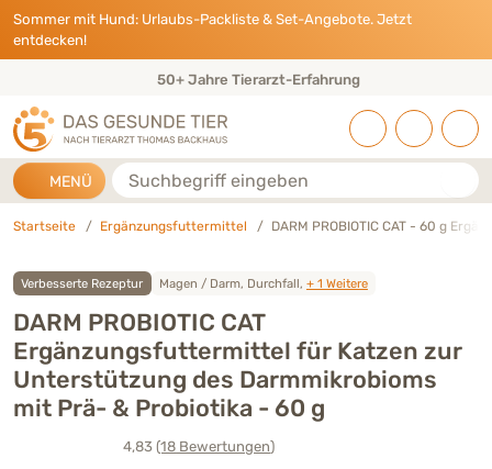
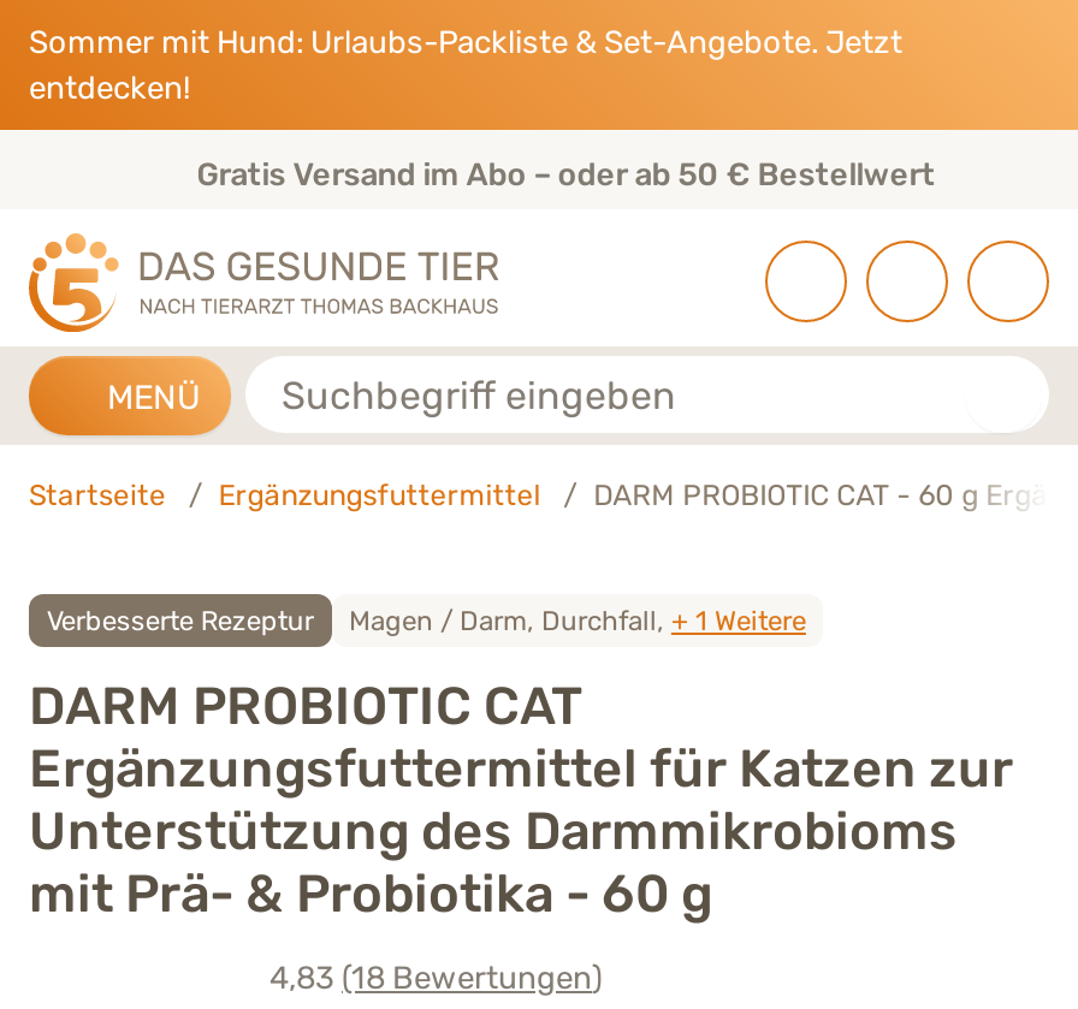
[157,71,360,88] 50+ Jahre Tierarzt-Erfahrung -> [197,156,935,192] Gratis Versand im Abo – oder ab 50 € Bestellwert

